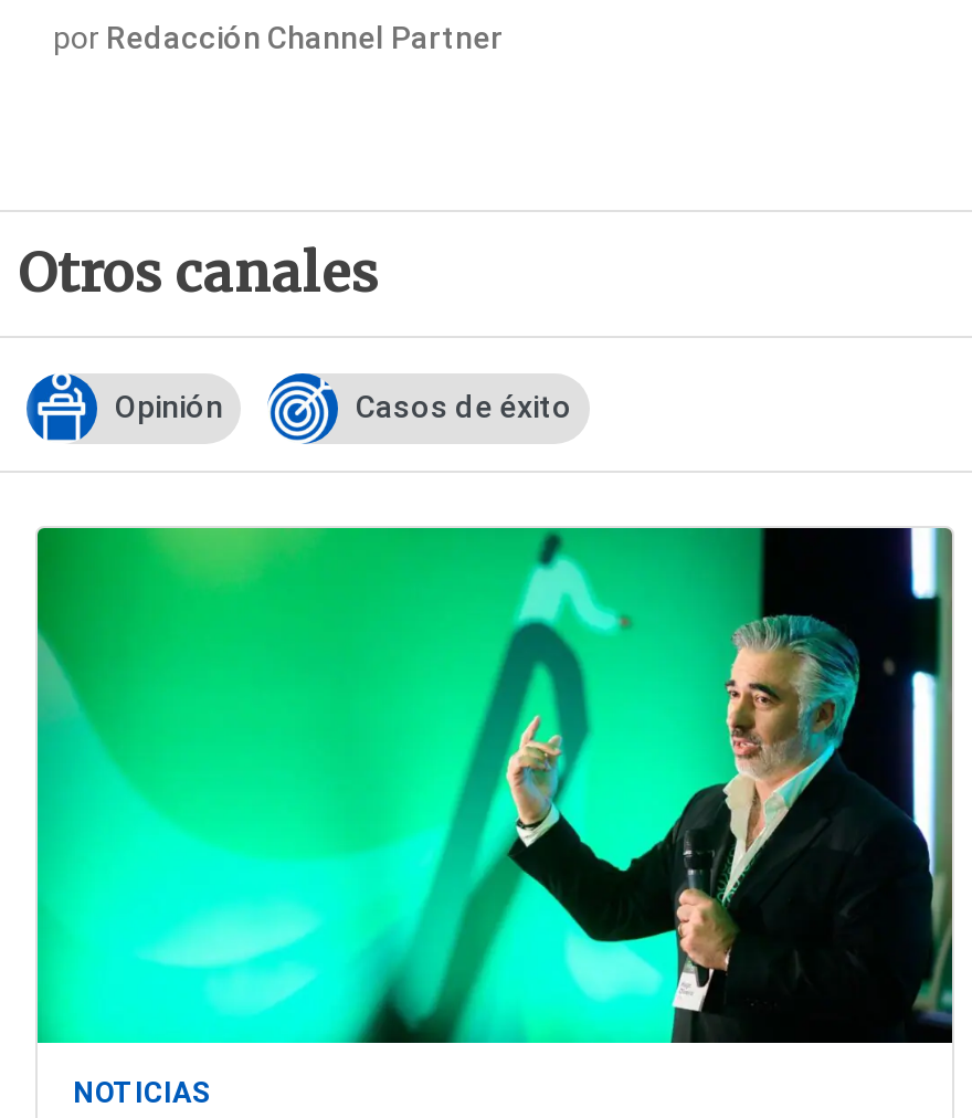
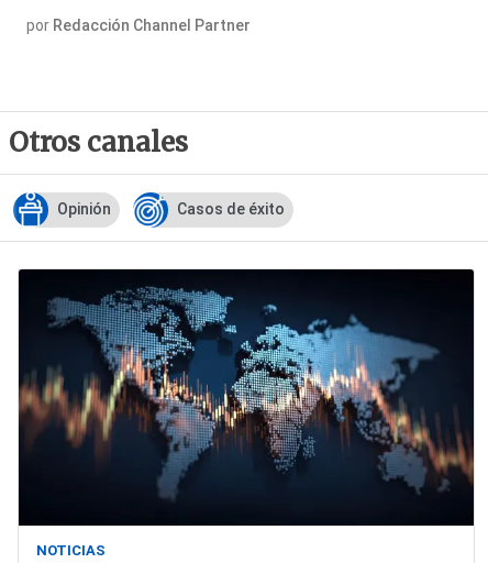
[35,526,954,1045] [image] -> [18,268,475,527] [image]

